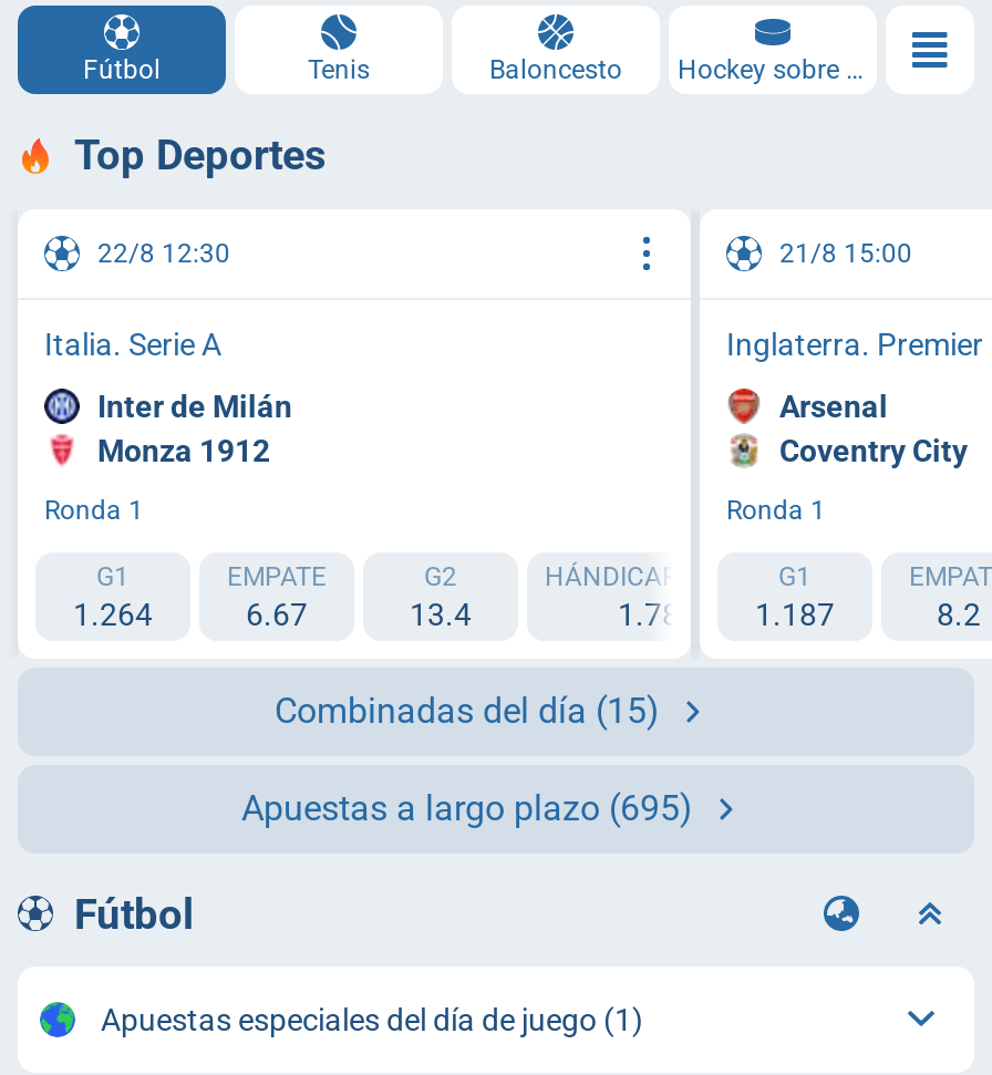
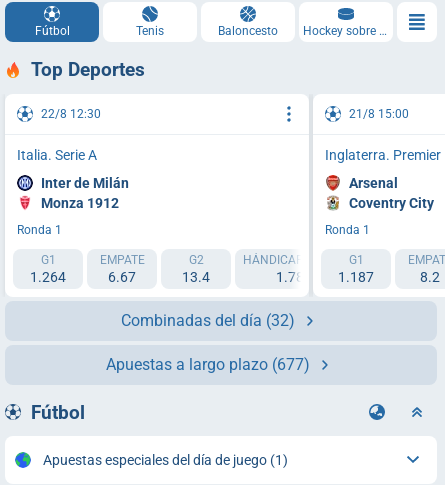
[275,689,660,731] Combinadas del día (15) -> [121,310,295,329] Combinadas del día (32)
[241,786,693,828] Apuestas a largo plazo (695) -> [106,354,310,373] Apuestas a largo plazo (677)

